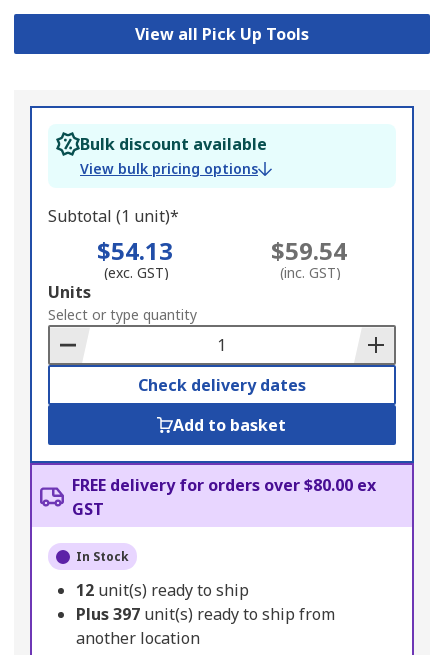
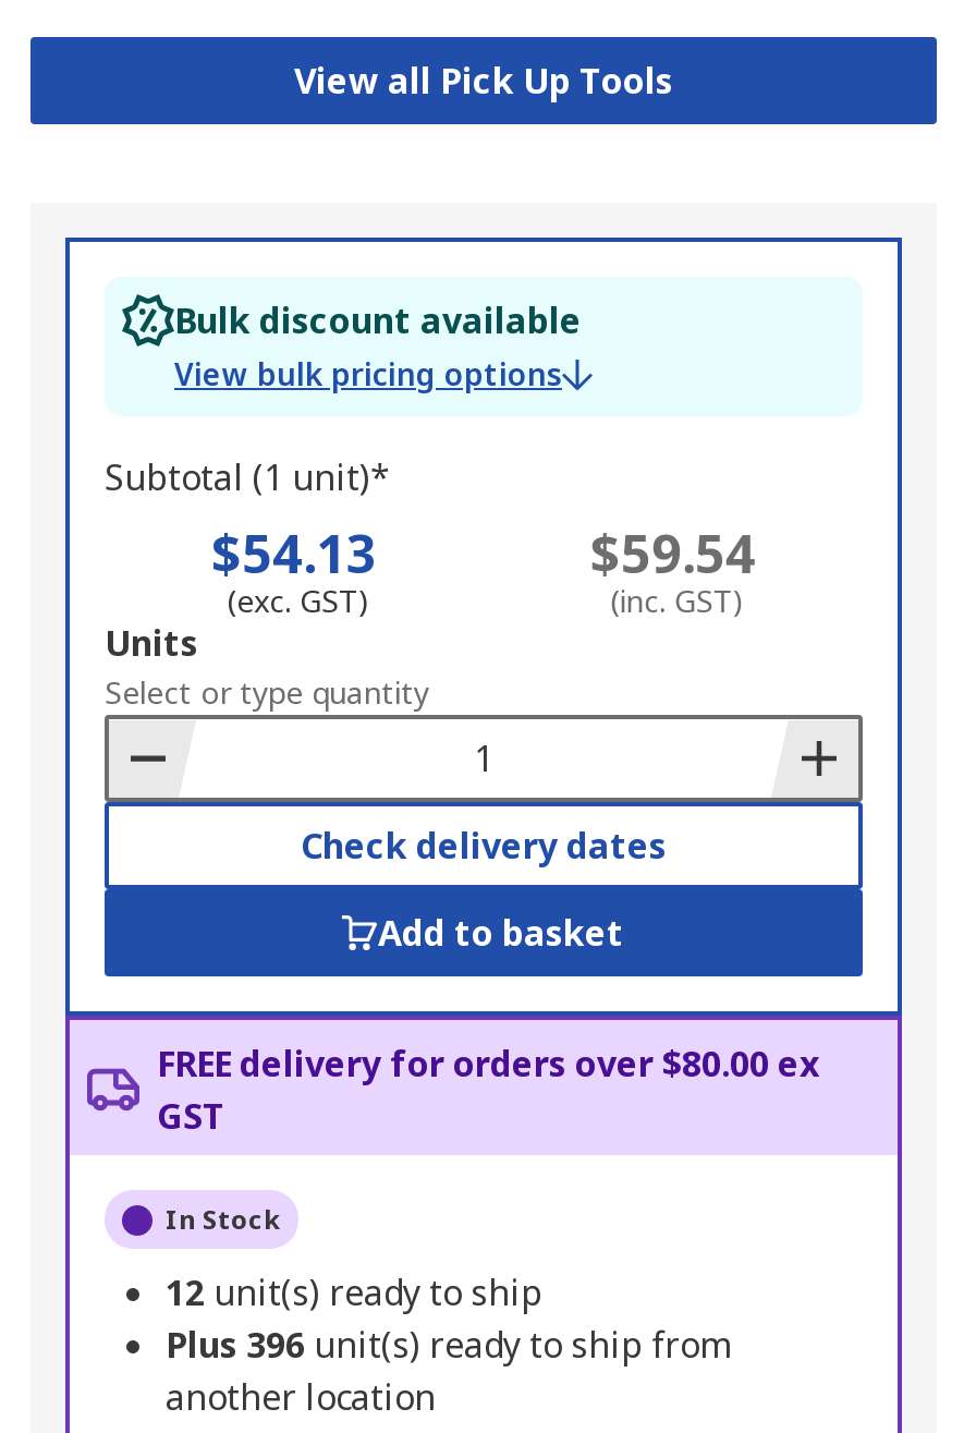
[76,603,335,625] Plus 397 unit(s) ready to ship from -> [166,1322,730,1370] Plus 396 unit(s) ready to ship from

